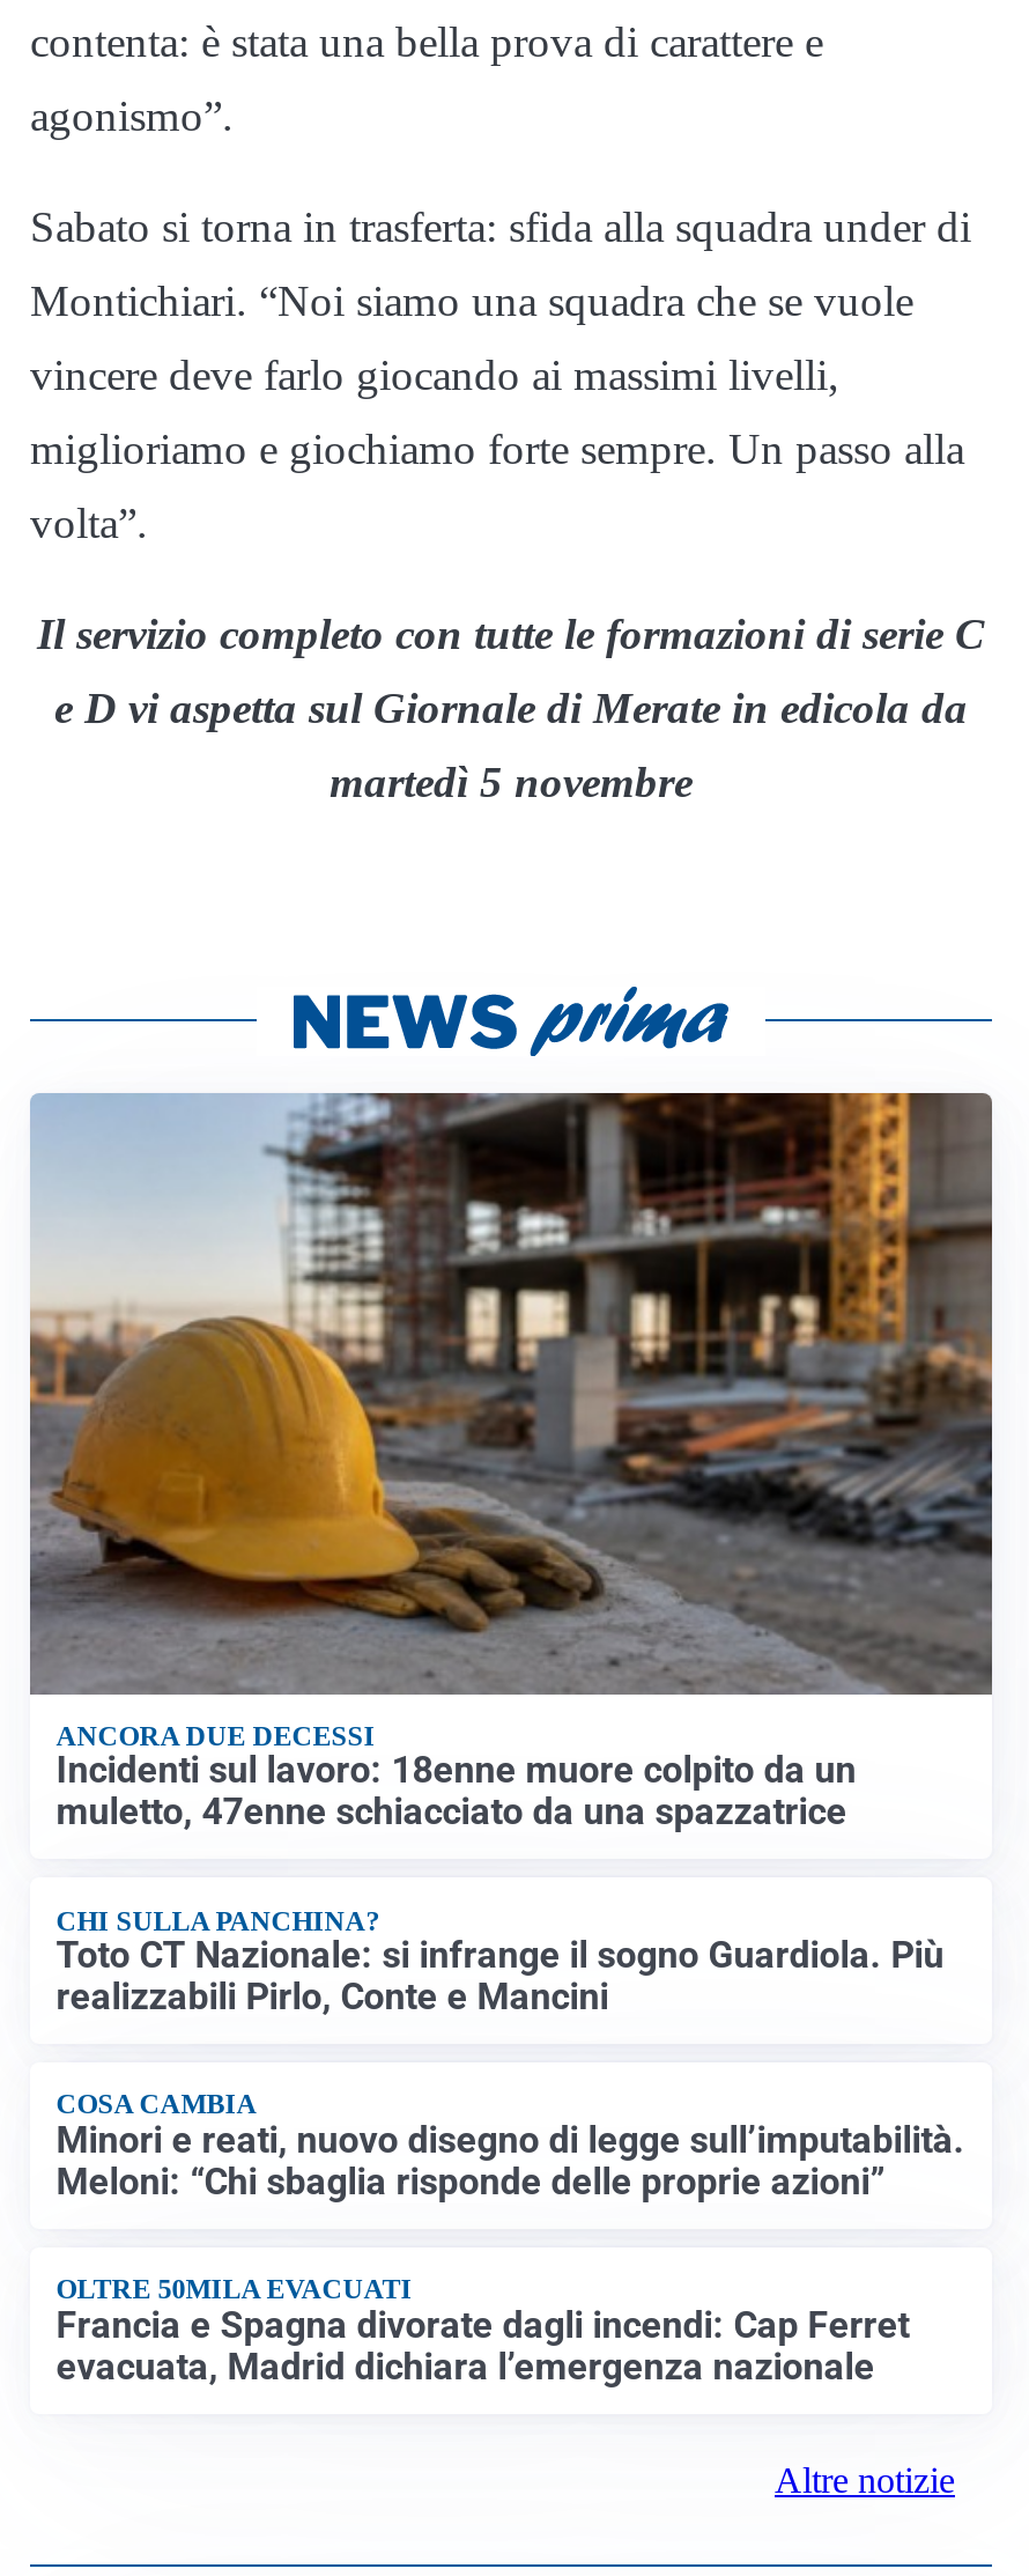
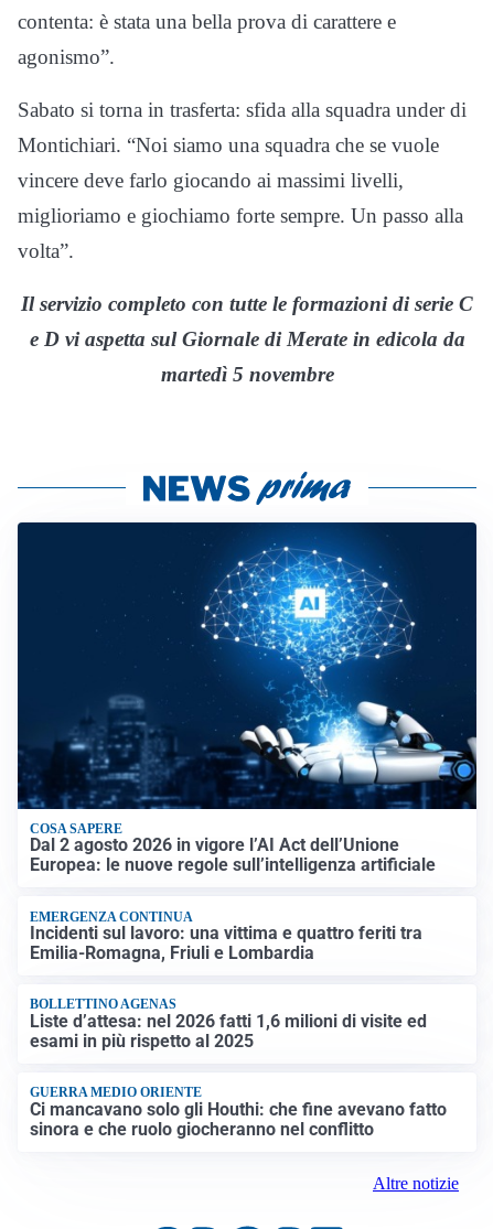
[28,1091,994,1834] [image] | ANCORA DUE DECESSI | Incidenti sul lavoro: 18enne muore colpito da un | muletto, 47enne schiacciato da una spazzatrice -> [17,521,478,875] [image] | COSA SAPERE | Dal 2 agosto 2026 in vigore l’AI Act dell’Unione | Europea: le nuove regole sull’intelligenza artificiale
[56,1904,944,2018] CHI SULLA PANCHINA? | Toto CT Nazionale: si infrange il sogno Guardiola. Più | realizzabili Pirlo, Conte e Mancini -> [30,909,423,963] EMERGENZA CONTINUA | Incidenti sul lavoro: una vittima e quattro feriti tra | Emilia-Romagna, Friuli e Lombardia
[56,2089,965,2203] COSA CAMBIA | Minori e reati, nuovo disegno di legge sull’imputabilità. | Meloni: “Chi sbaglia risponde delle proprie azioni” -> [30,997,427,1051] BOLLETTINO AGENAS | Liste d’attesa: nel 2026 fatti 1,6 milioni di visite ed | esami in più rispetto al 2025
[56,2273,909,2387] OLTRE 50MILA EVACUATI | Francia e Spagna divorate dagli incendi: Cap Ferret | evacuata, Madrid dichiara l’emergenza nazionale -> [30,1085,447,1139] GUERRA MEDIO ORIENTE | Ci mancavano solo gli Houthi: che fine avevano fatto | sinora e che ruolo giocheranno nel conflitto

